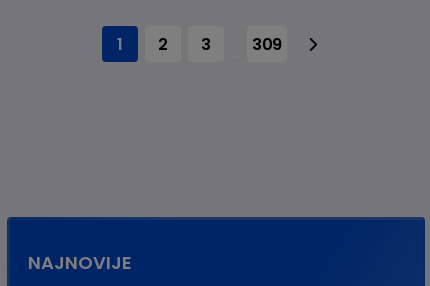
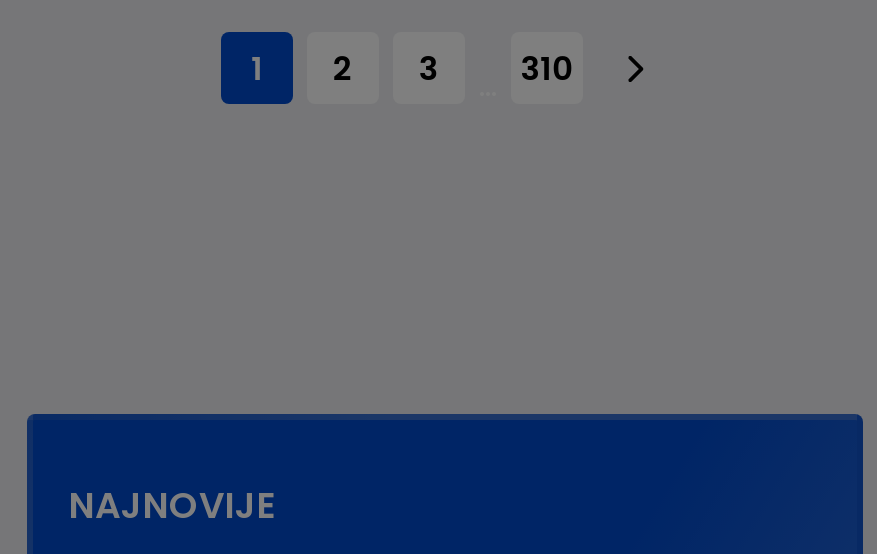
[117,33,282,64] 1 2 3 ... 309 -> [251,45,573,108] 1 2 3 ... 310

